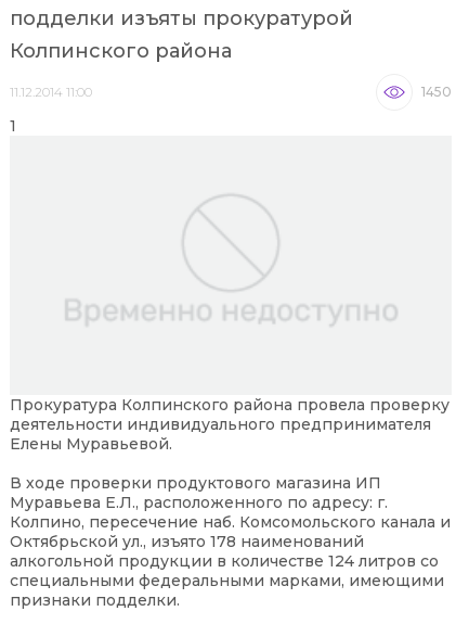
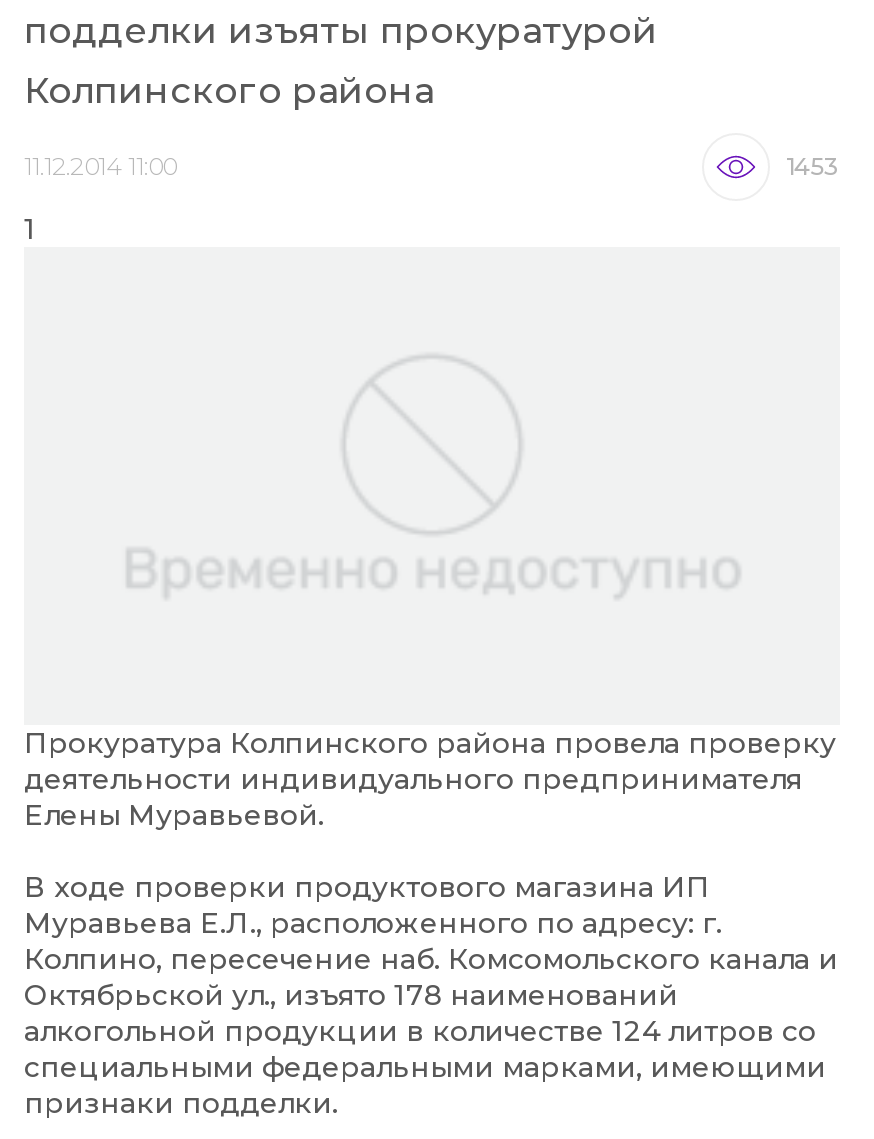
[421,84,452,100] 1450 -> [786,151,840,181] 1453

